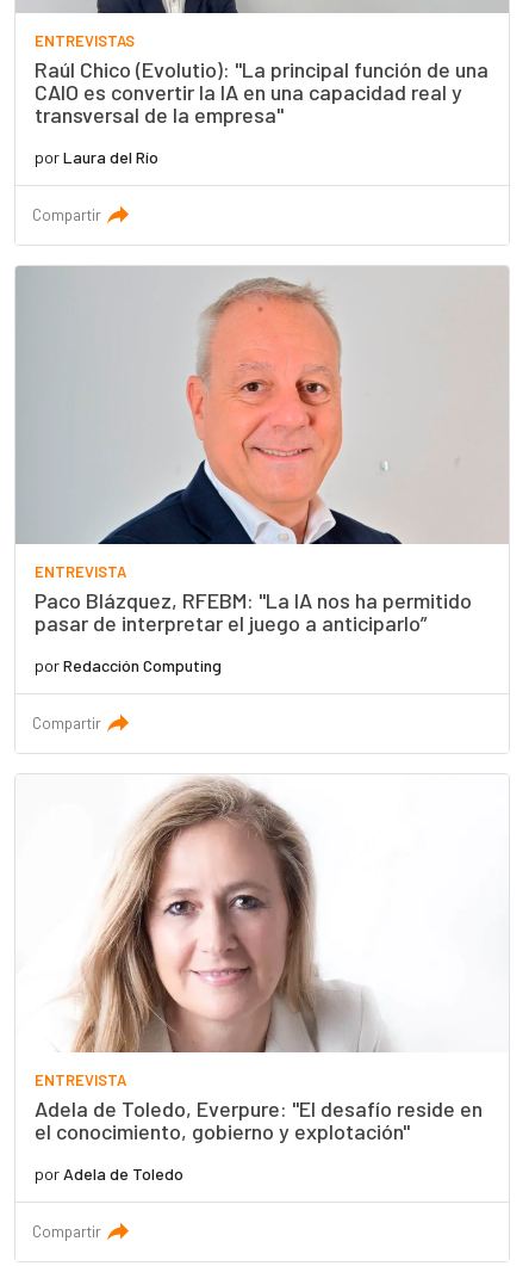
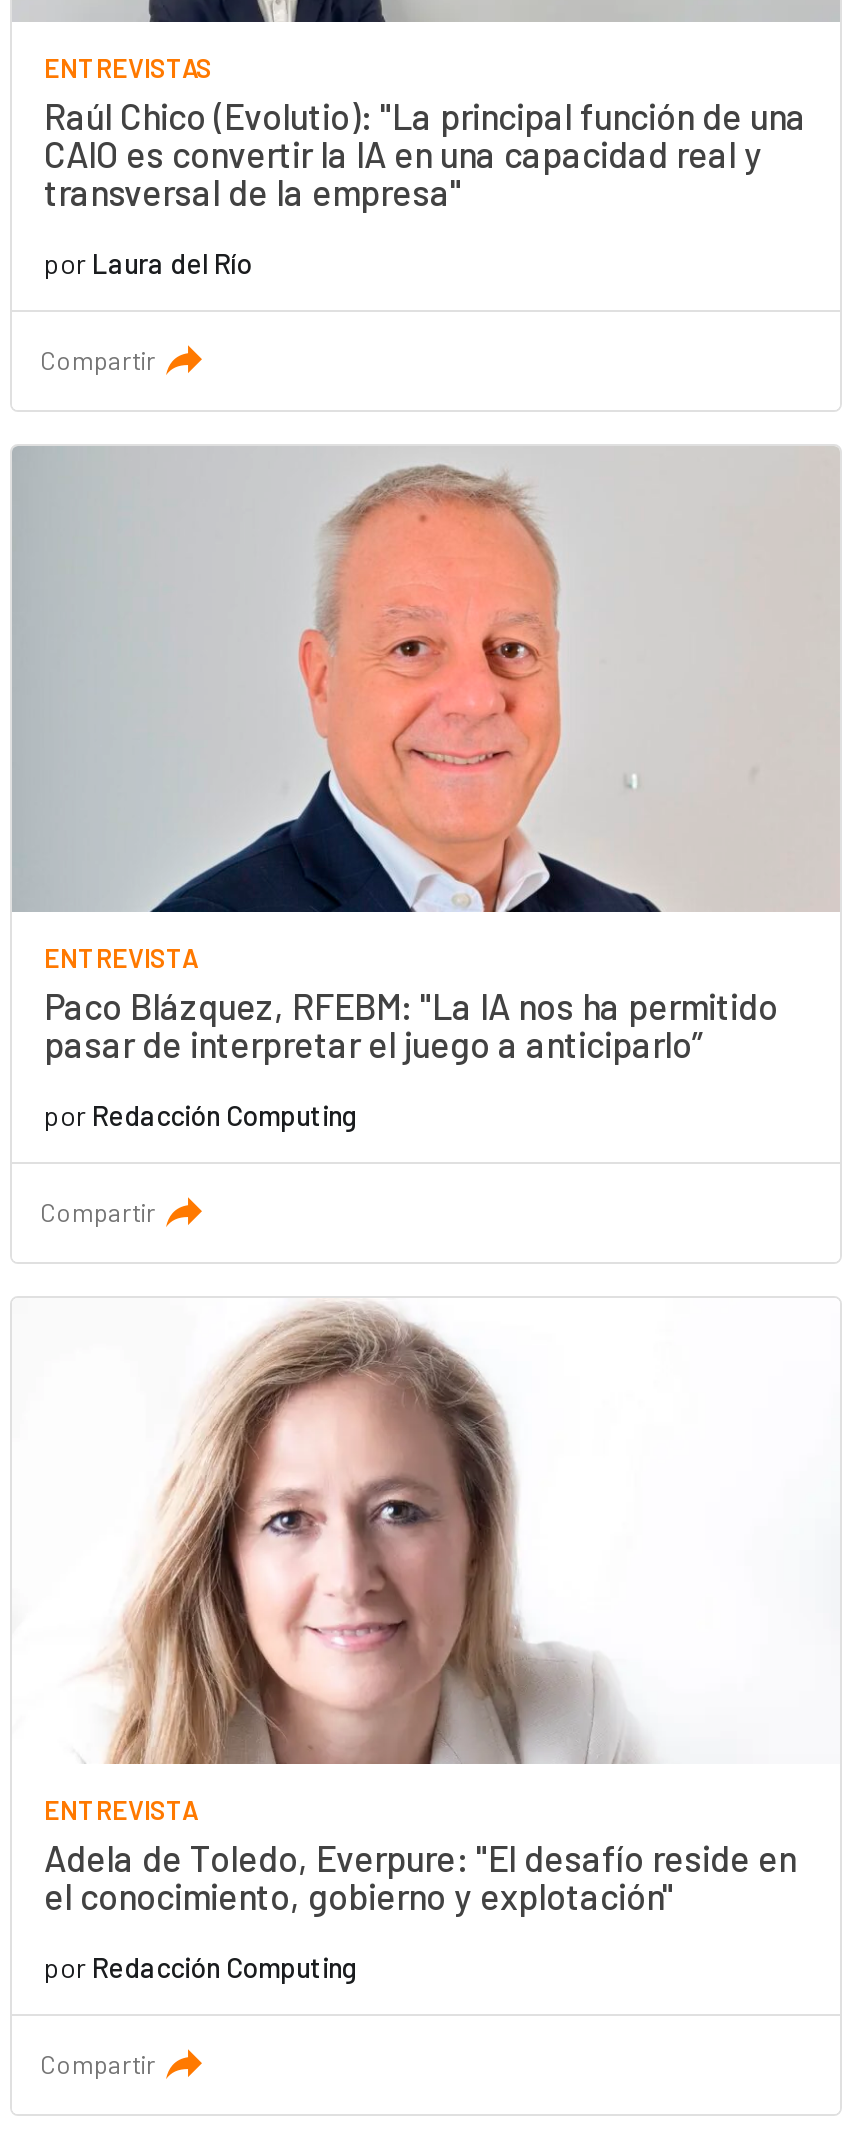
[35,1163,183,1183] por Adela de Toledo -> [44,1949,358,1983] por Redacción Computing

